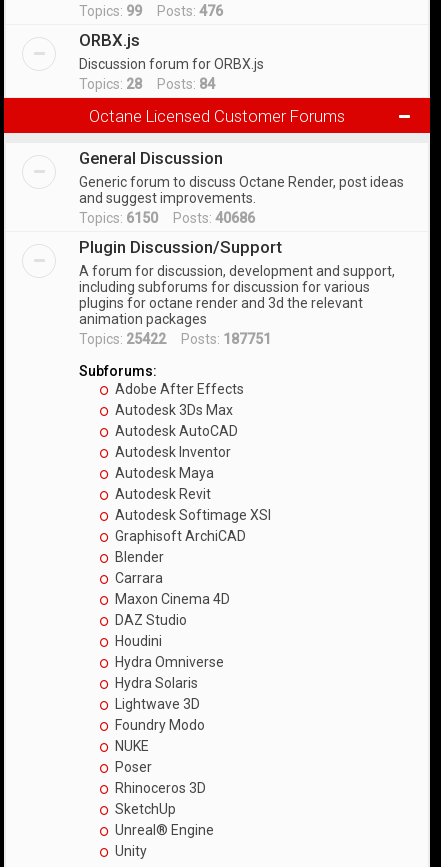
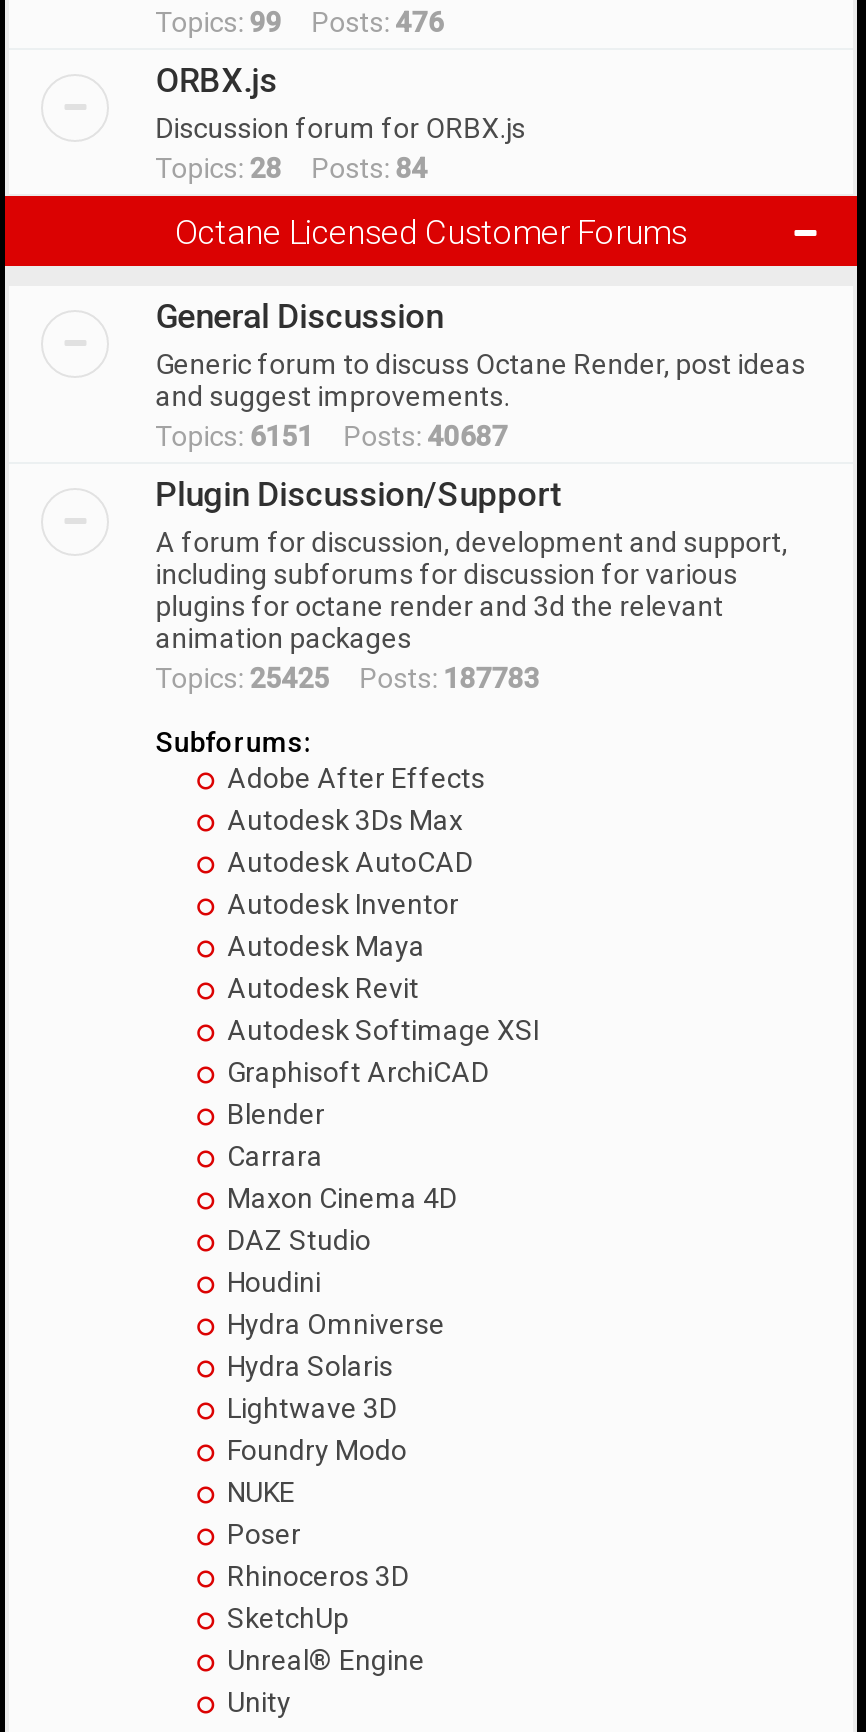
[79,210,255,226] Topics: 6150 Posts: 40686 -> [155,420,507,452] Topics: 6151 Posts: 40687
[79,331,271,347] Topics: 25422 Posts: 187751 -> [155,662,539,694] Topics: 25425 Posts: 187783

